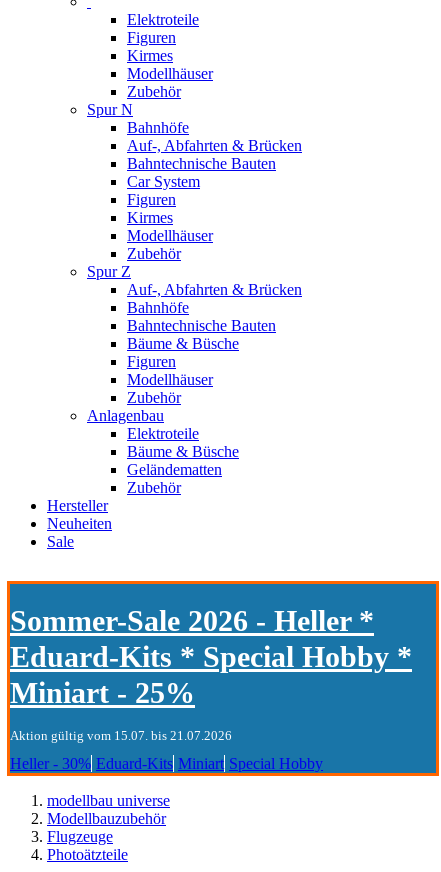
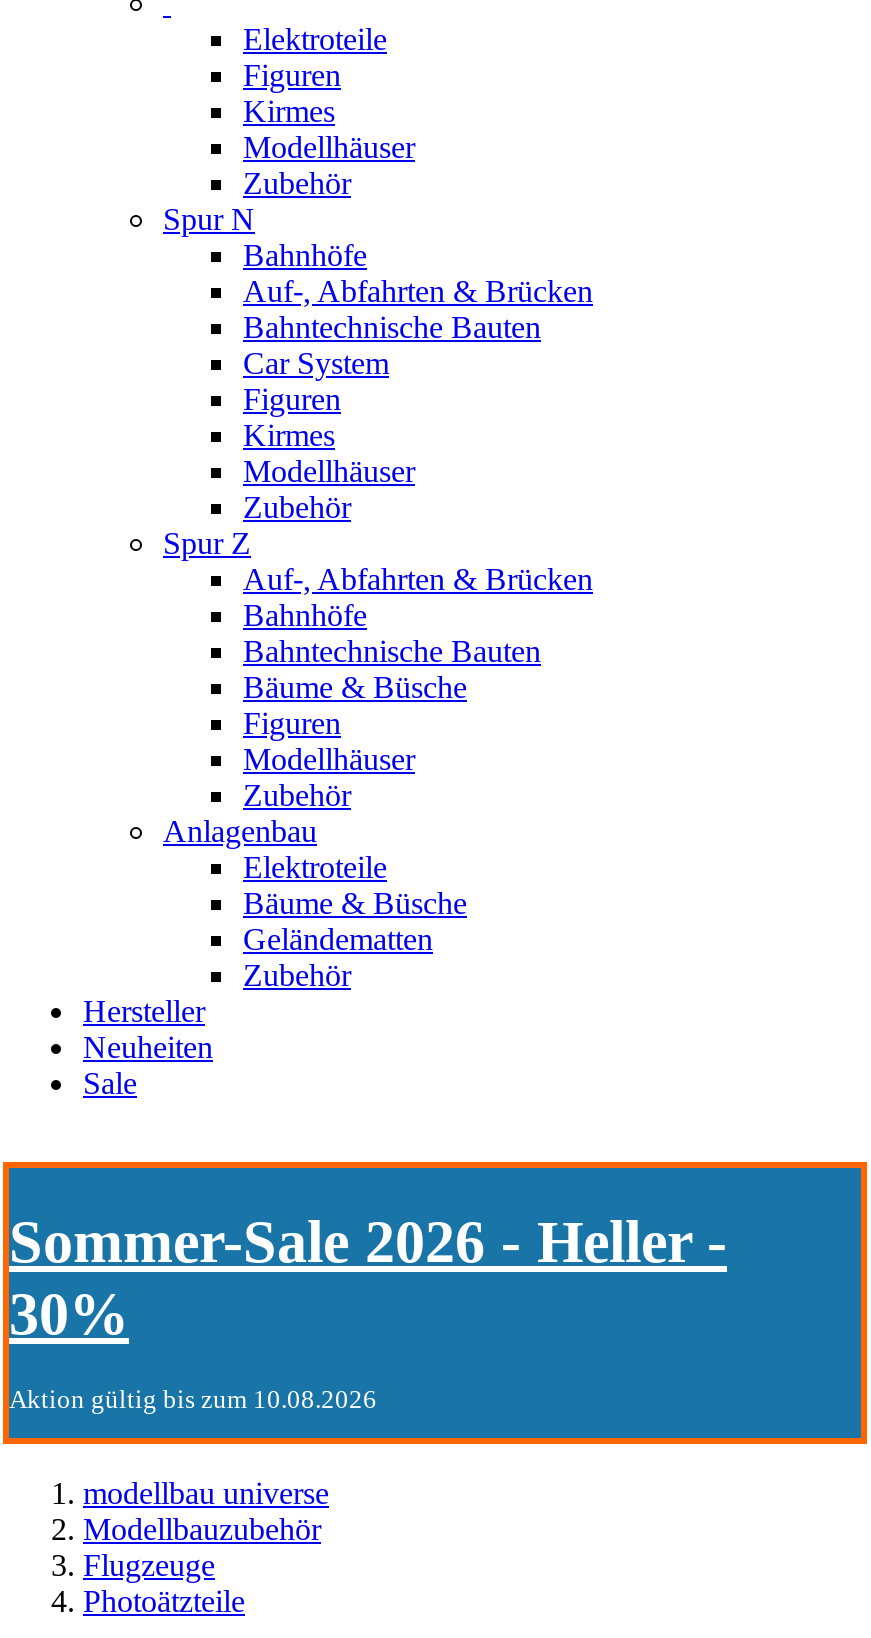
[10,604,412,772] Sommer-Sale 2026 - Heller * | Eduard-Kits * Special Hobby * | Miniart - 25% | Aktion gültig vom 15.07. bis 21.07.2026 | Heller - 30% Eduard-Kits Miniart Special Hobby -> [9,1207,727,1415] Sommer-Sale 2026 - Heller - | 30% | Aktion gültig bis zum 10.08.2026

